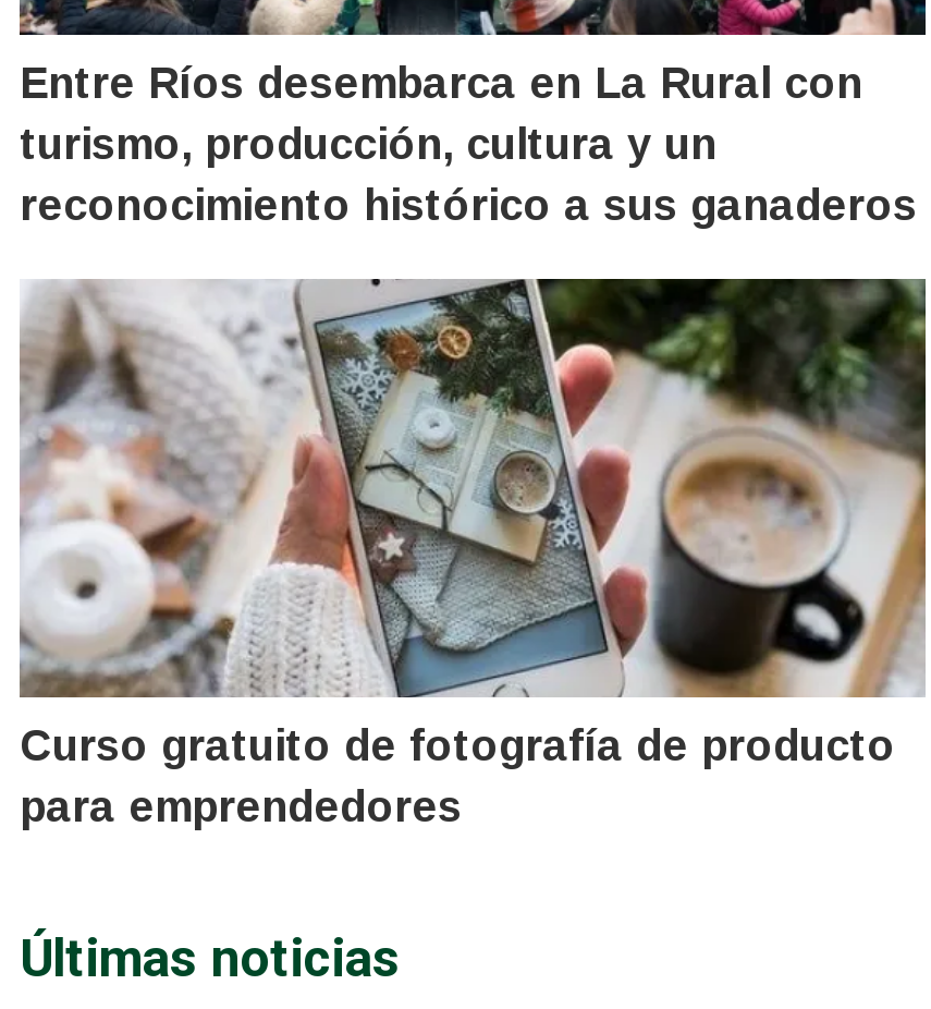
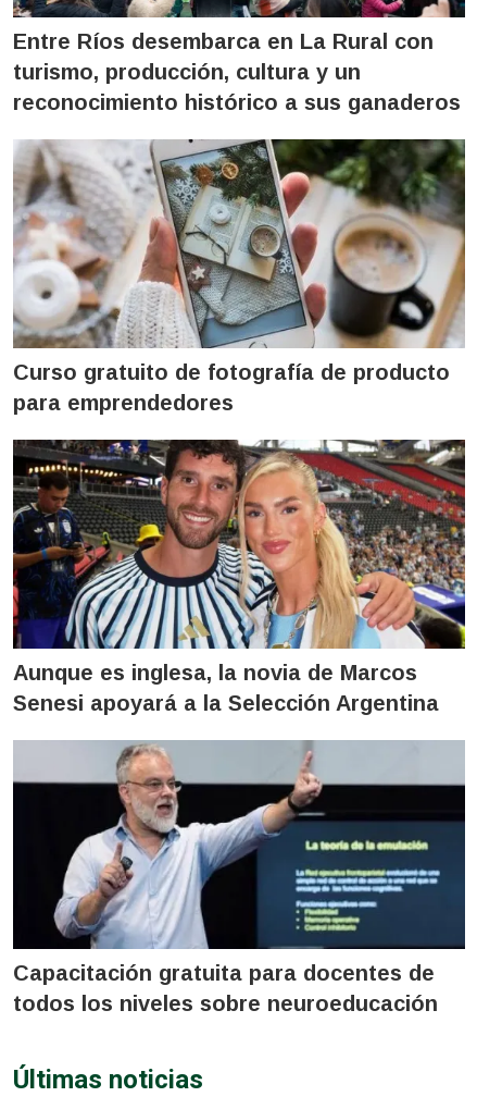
none -> [12,439,466,715] [image] | Aunque es inglesa, la novia de Marcos | Senesi apoyará a la Selección Argentina
none -> [12,740,466,1015] [image] | Capacitación gratuita para docentes de | todos los niveles sobre neuroeducación

